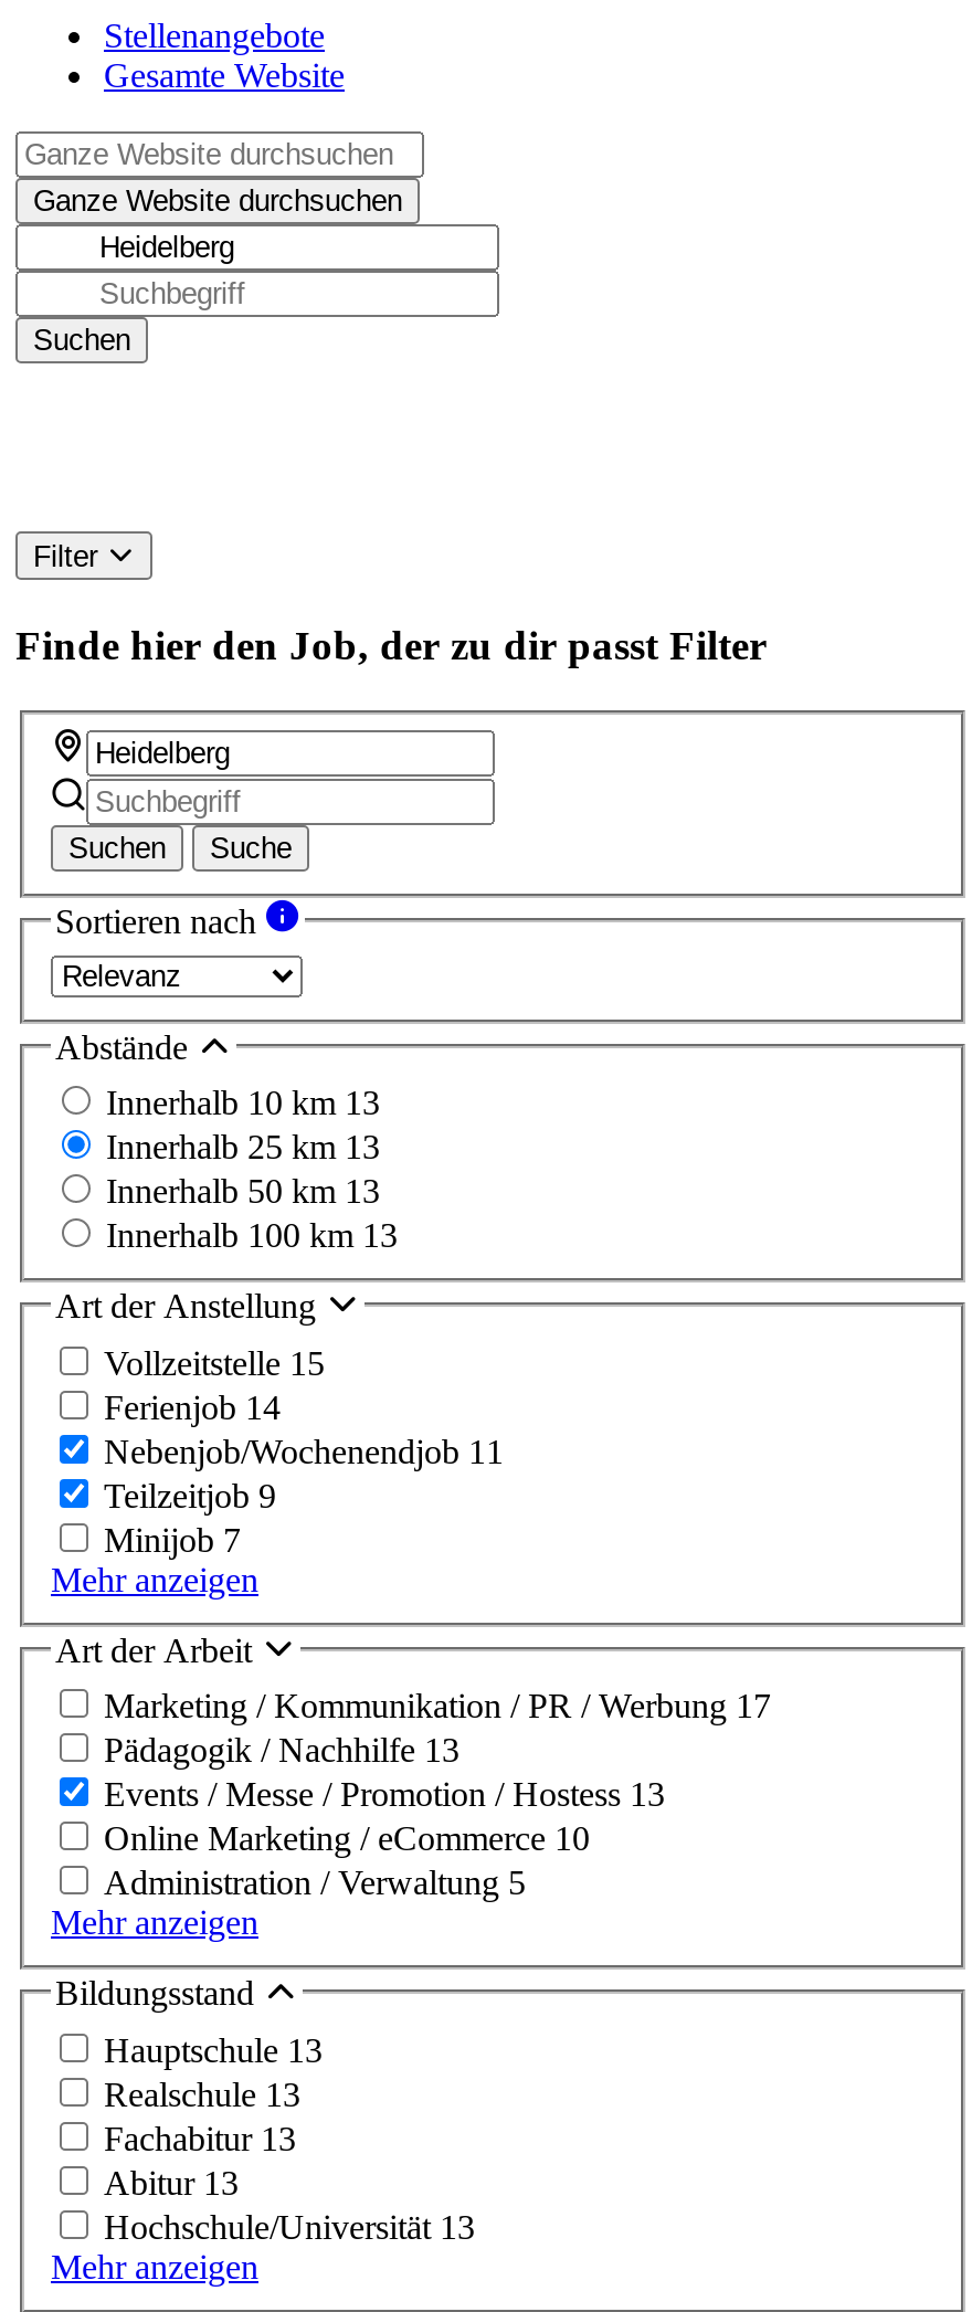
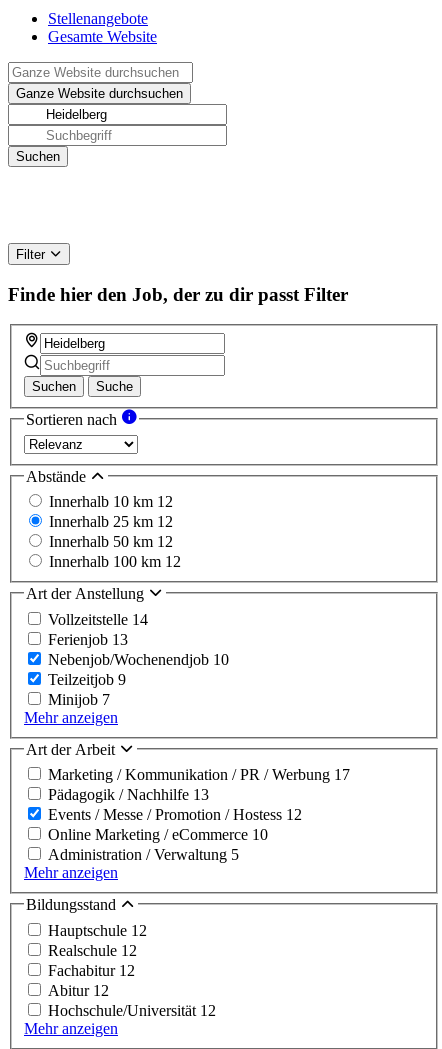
[106,1084,380,1122] Innerhalb 10 km 13 -> [49,493,173,510] Innerhalb 10 km 12
[106,1128,380,1166] Innerhalb 25 km 13 -> [49,513,173,530] Innerhalb 25 km 12
[106,1172,380,1210] Innerhalb 50 km 13 -> [49,533,173,550] Innerhalb 50 km 12
[106,1217,398,1254] Innerhalb 100 km 13 -> [49,553,181,570] Innerhalb 100 km 12
[104,1344,325,1381] Vollzeitstelle 15 -> [48,611,148,628] Vollzeitstelle 14
[104,1388,281,1426] Ferienjob 14 -> [48,631,128,648] Ferienjob 13
[104,1432,504,1470] Nebenjob/Wochenendjob 11 -> [48,651,229,668] Nebenjob/Wochenendjob 10
[104,1776,665,1814] Events / Messe / Promotion / Hostess 13 -> [48,806,302,823] Events / Messe / Promotion / Hostess 12
[104,2031,323,2069] Hauptschule 13 -> [48,922,147,939] Hauptschule 12
[104,2076,300,2113] Realschule 13 -> [48,942,137,959] Realschule 12
[104,2120,296,2157] Fachabitur 13 -> [48,962,135,979] Fachabitur 12
[104,2164,239,2202] Abitur 13 -> [48,982,109,999] Abitur 12
[104,2208,475,2246] Hochschule/Universität 13 -> [48,1002,216,1019] Hochschule/Universität 12

